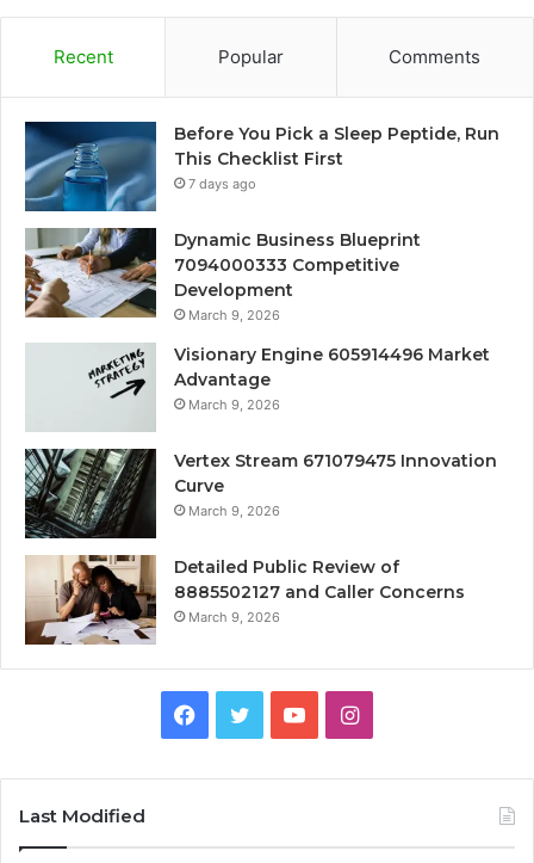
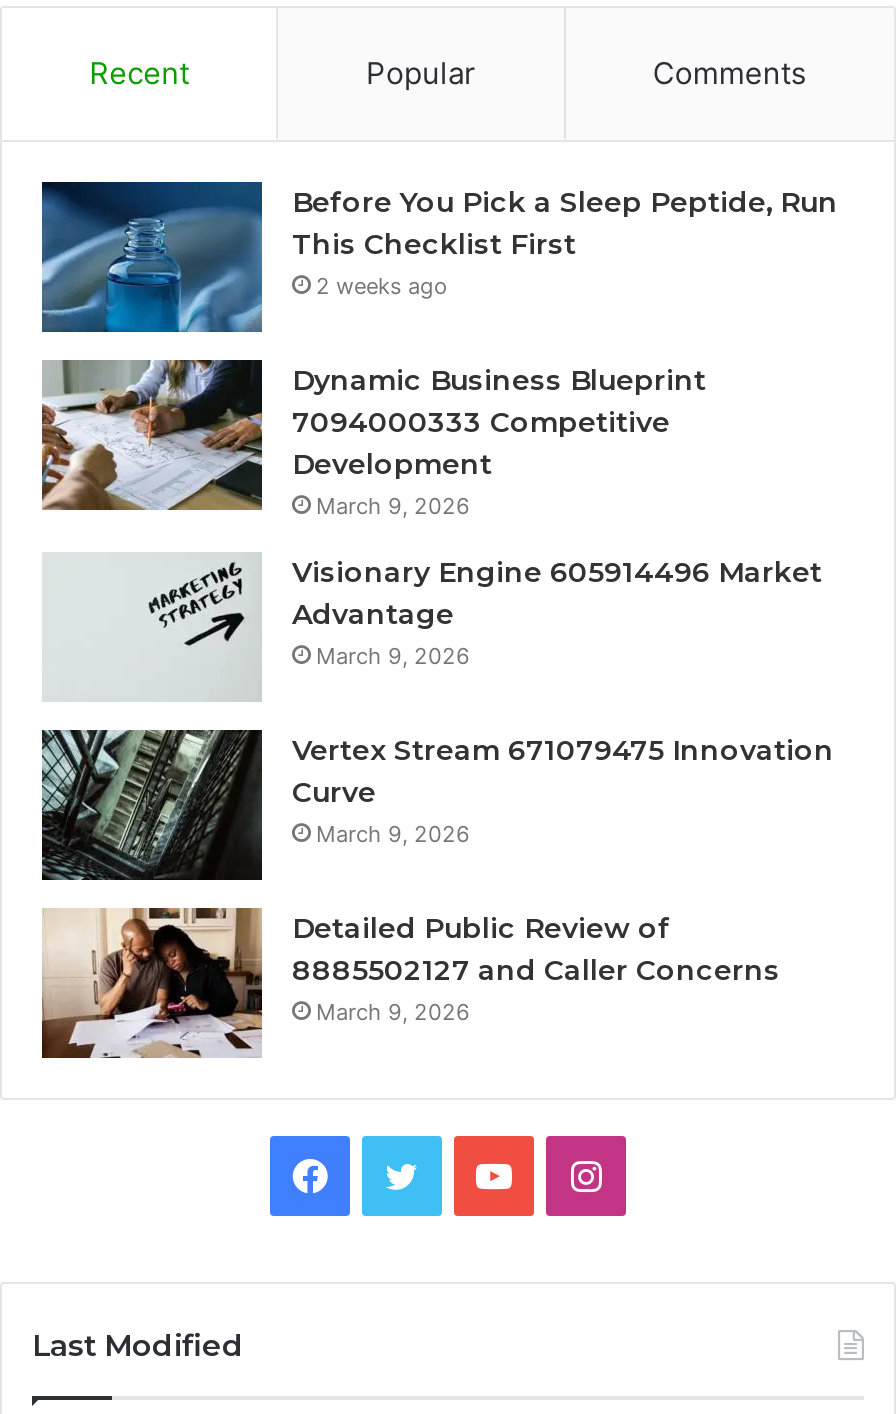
[188,175,256,192] 7 days ago -> [316,272,448,300] 2 weeks ago

